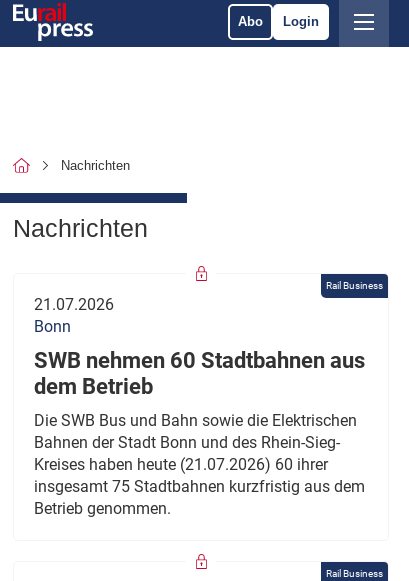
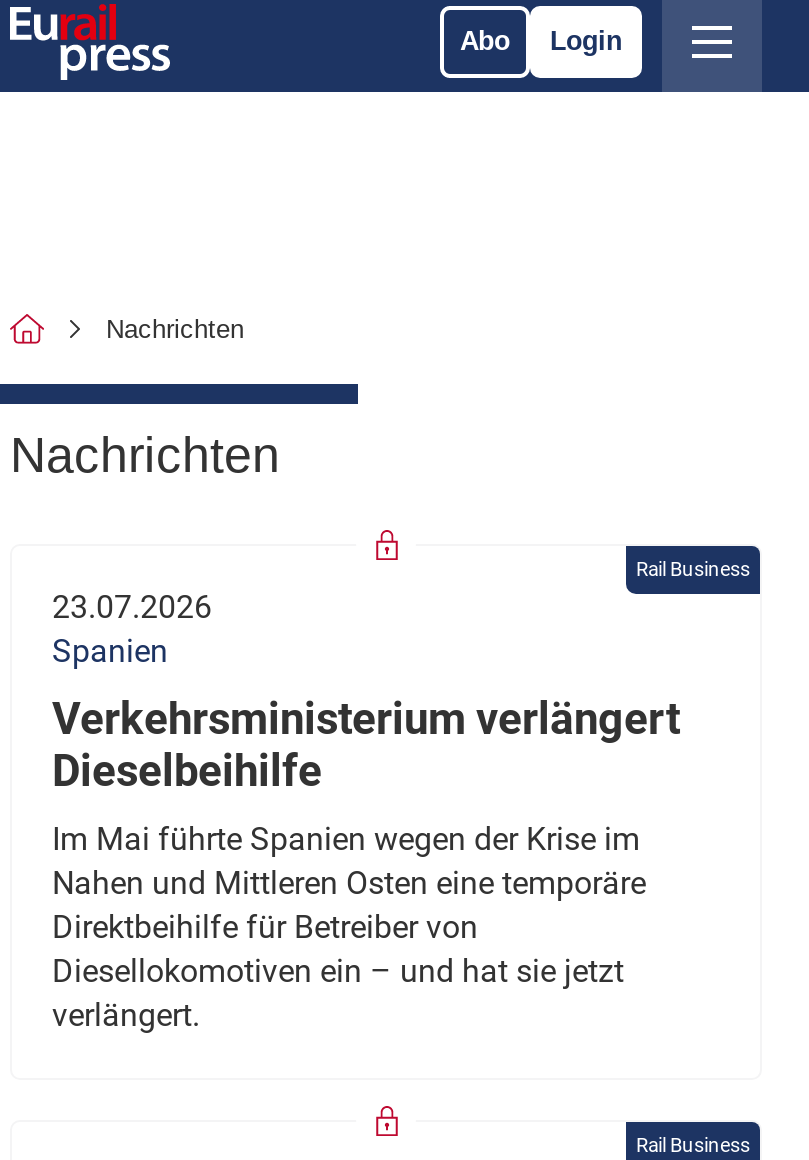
[34,295,114,336] 21.07.2026 | Bonn -> [52,588,212,670] 23.07.2026 | Spanien
[34,348,365,399] SWB nehmen 60 Stadtbahnen aus | dem Betrieb -> [52,694,680,796] Verkehrsministerium verlängert | Dieselbeihilfe
[34,411,365,518] Die SWB Bus und Bahn sowie die Elektrischen | Bahnen der Stadt Bonn und des Rhein-Sieg- | Kreises haben heute (21.07.2026) 60 ihrer | insgesamt 75 Stadtbahnen kurzfristig aus dem | Betrieb genommen. -> [52,820,646,1034] Im Mai führte Spanien wegen der Krise im | Nahen und Mittleren Osten eine temporäre | Direktbeihilfe für Betreiber von | Diesellokomotiven ein – und hat sie jetzt | verlängert.

